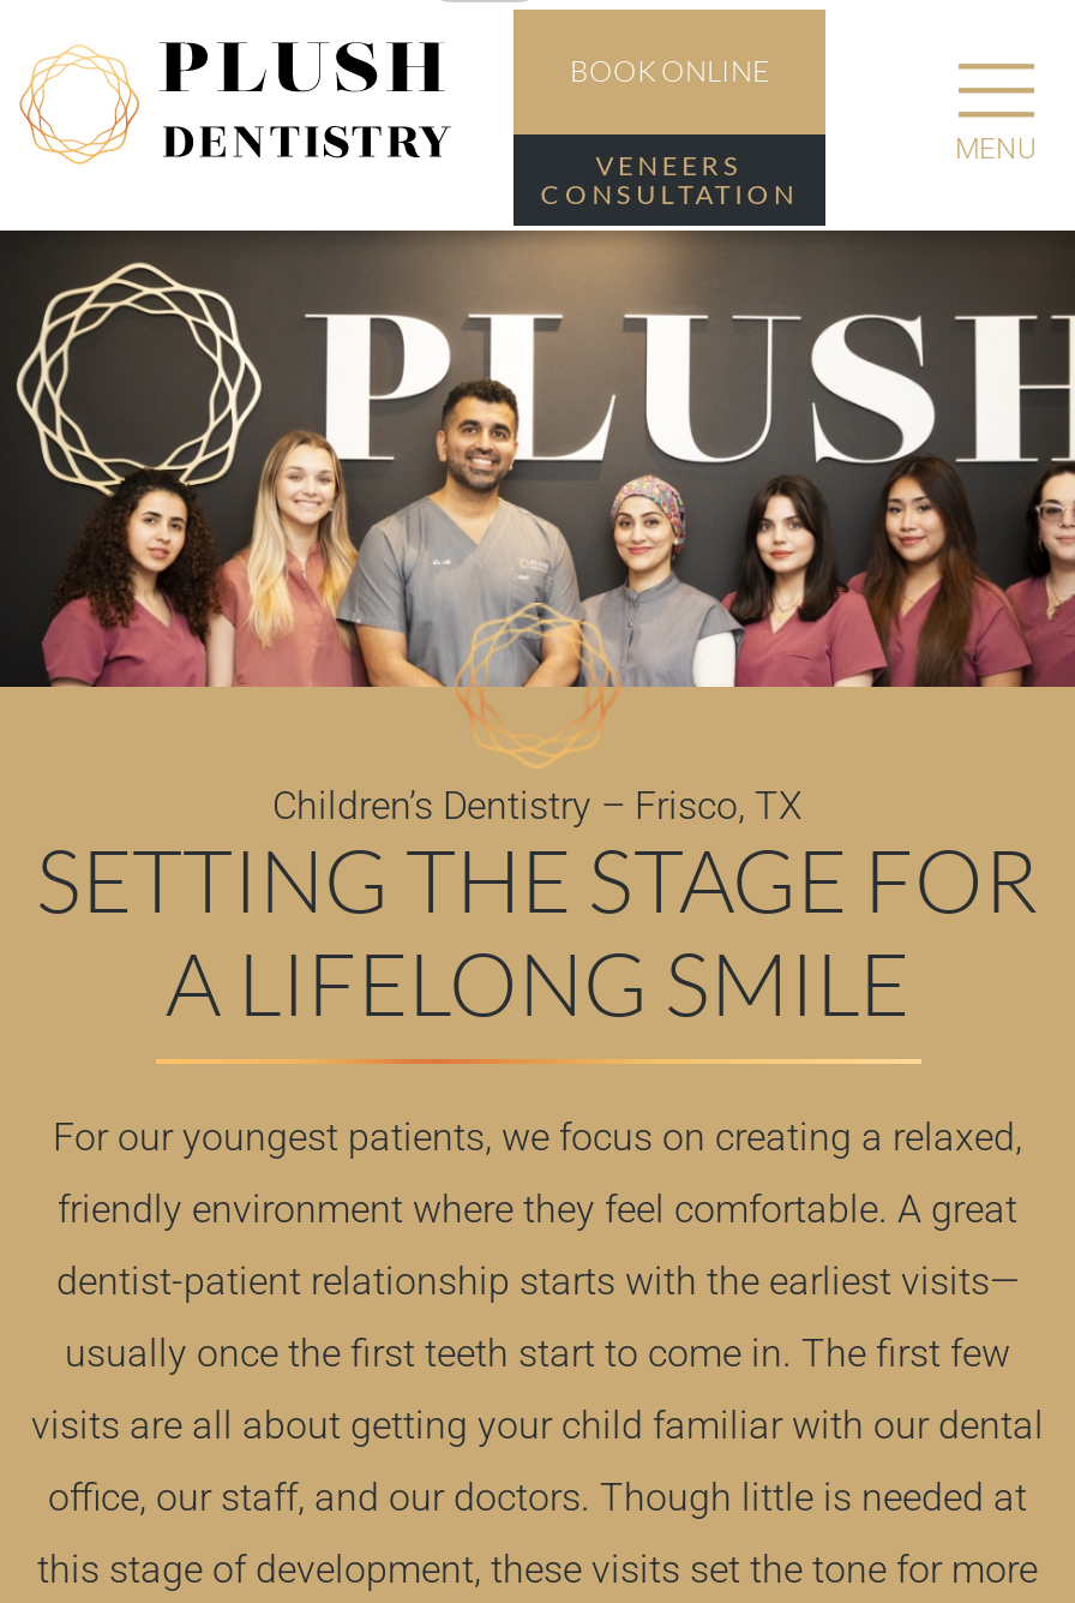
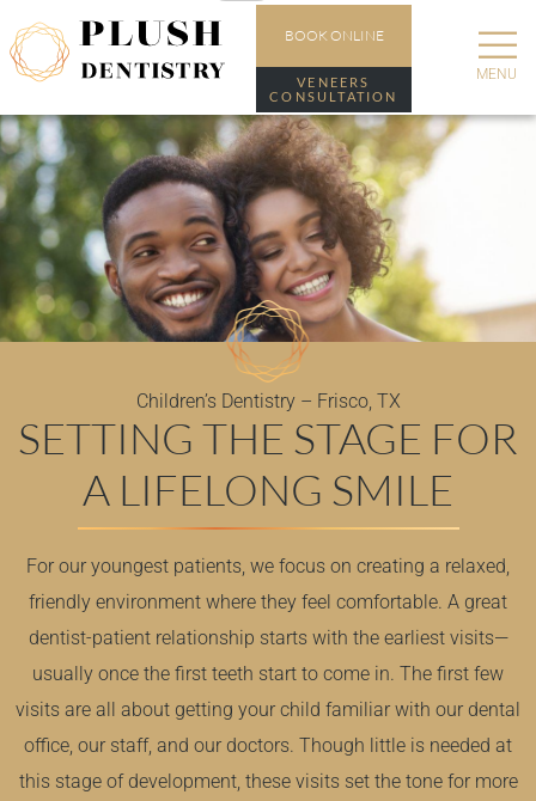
[7,228,1068,689] [image] -> [4,114,532,343] [image]

